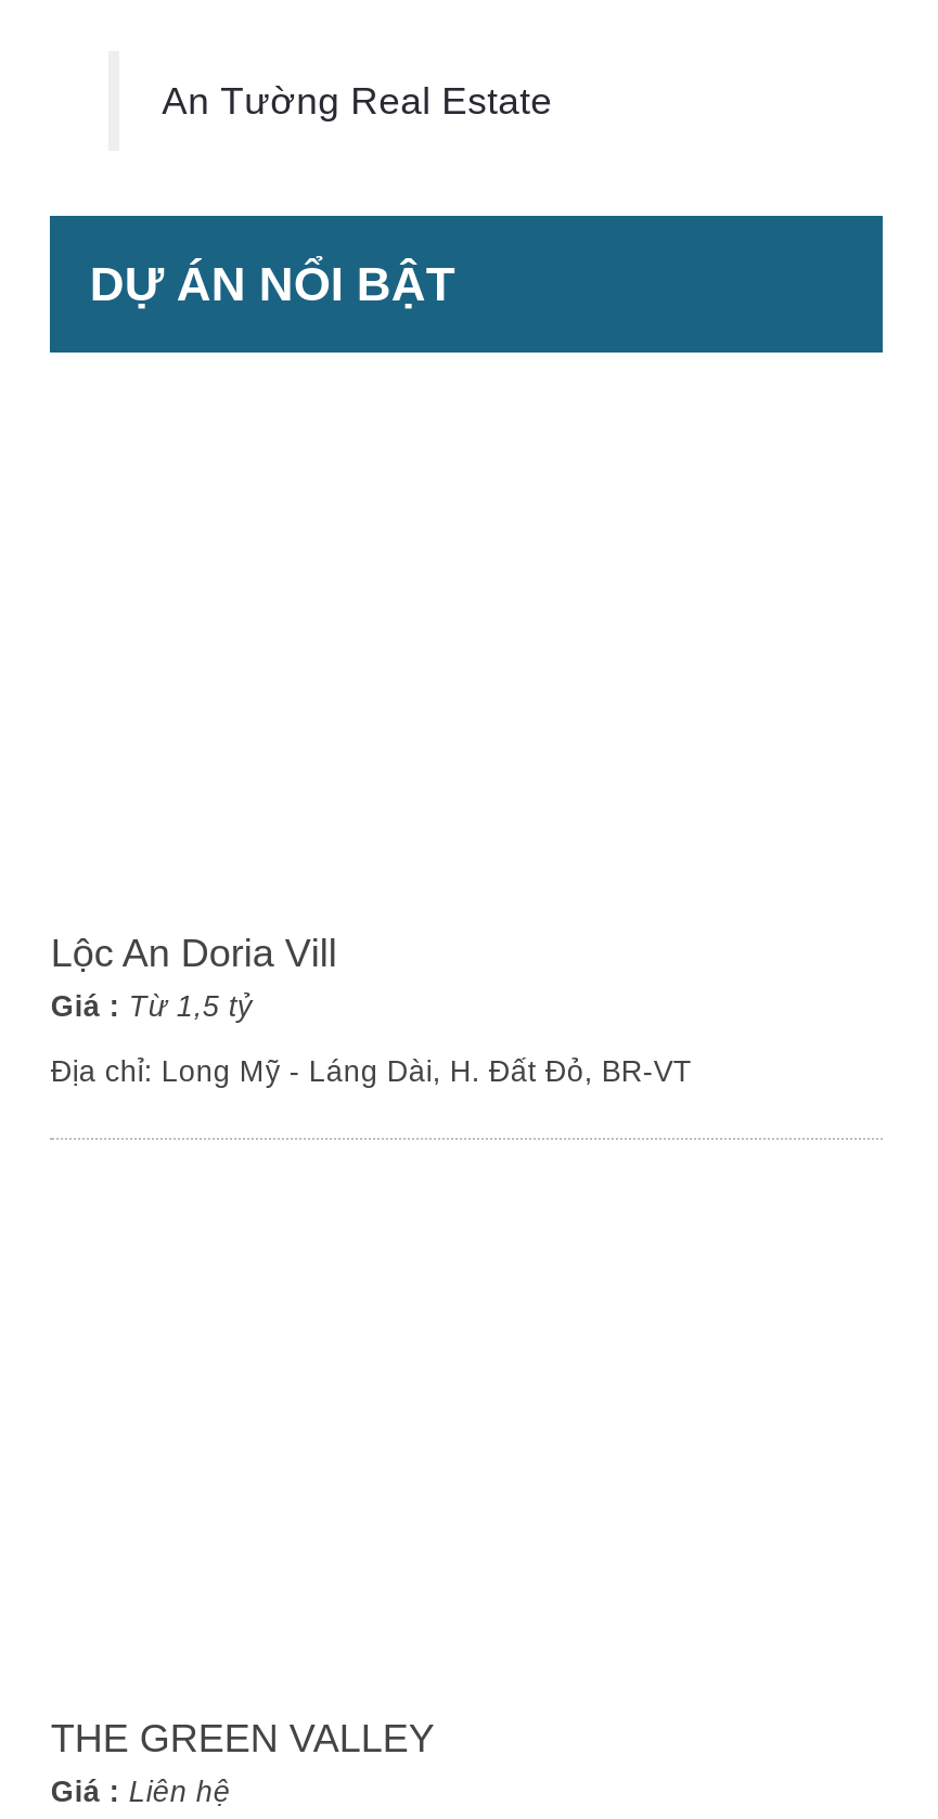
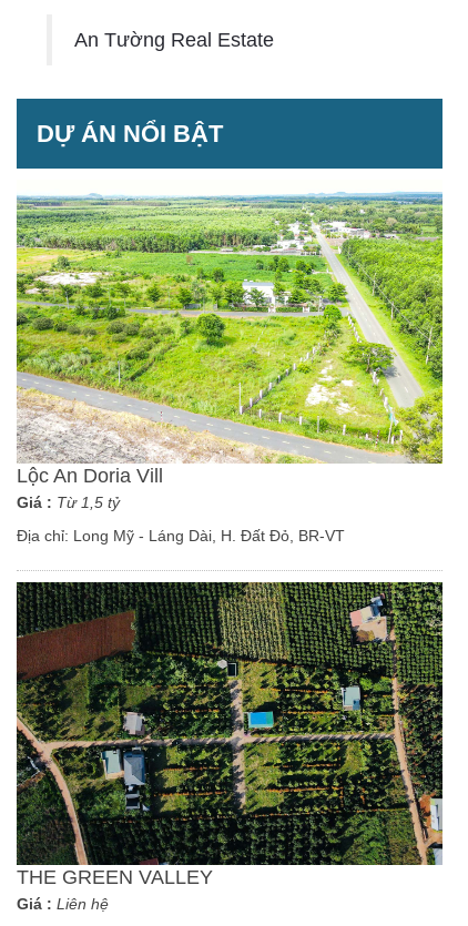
none -> [16,191,444,465] [image]
none -> [16,581,444,866] [image]

